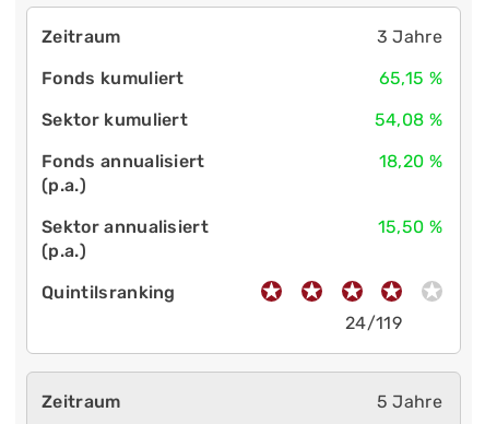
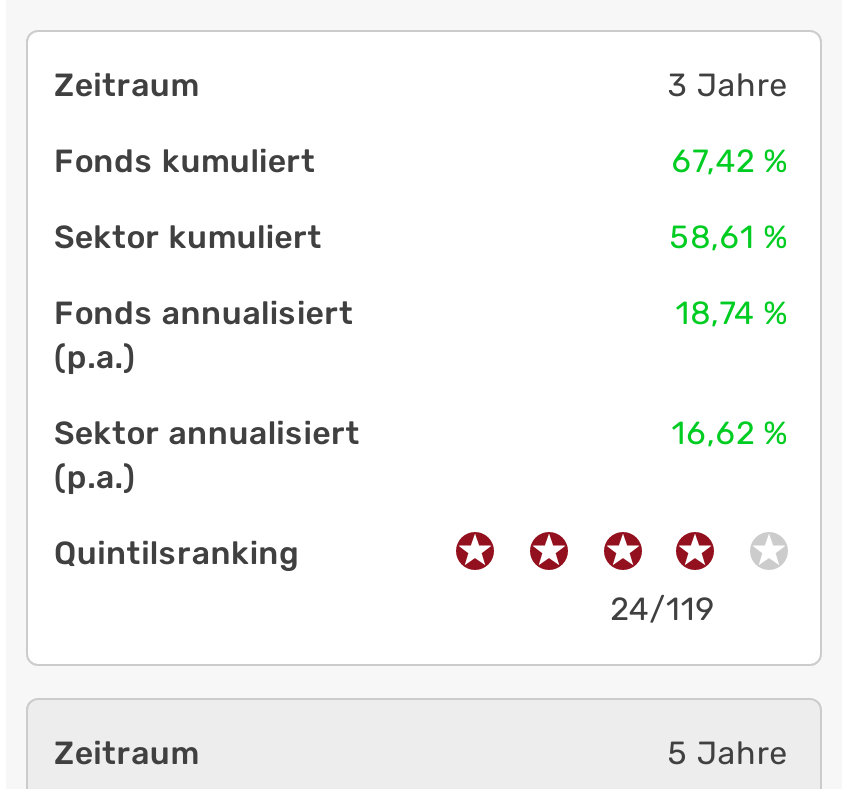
[379,67,442,88] 65,15 % -> [672,141,788,179] 67,42 %
[374,109,442,130] 54,08 % -> [670,217,788,255] 58,61 %
[379,150,442,171] 18,20 % -> [676,293,788,331] 18,74 %
[378,216,442,237] 15,50 % -> [672,413,788,451] 16,62 %

